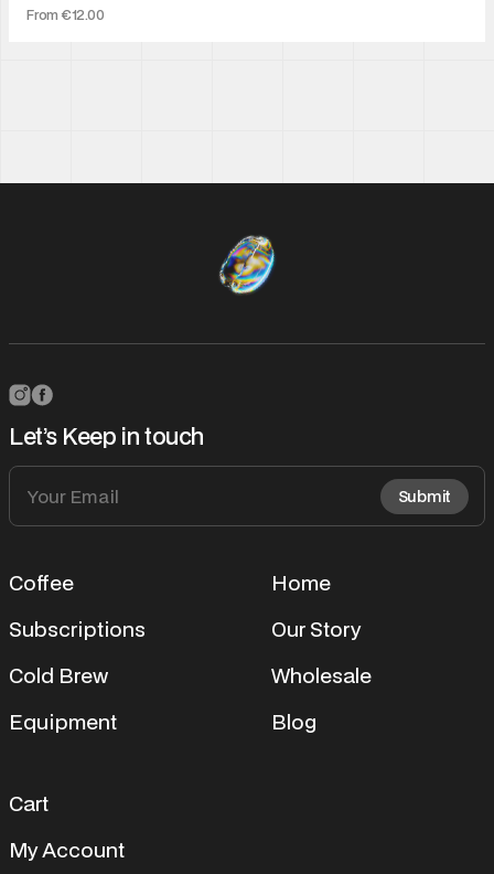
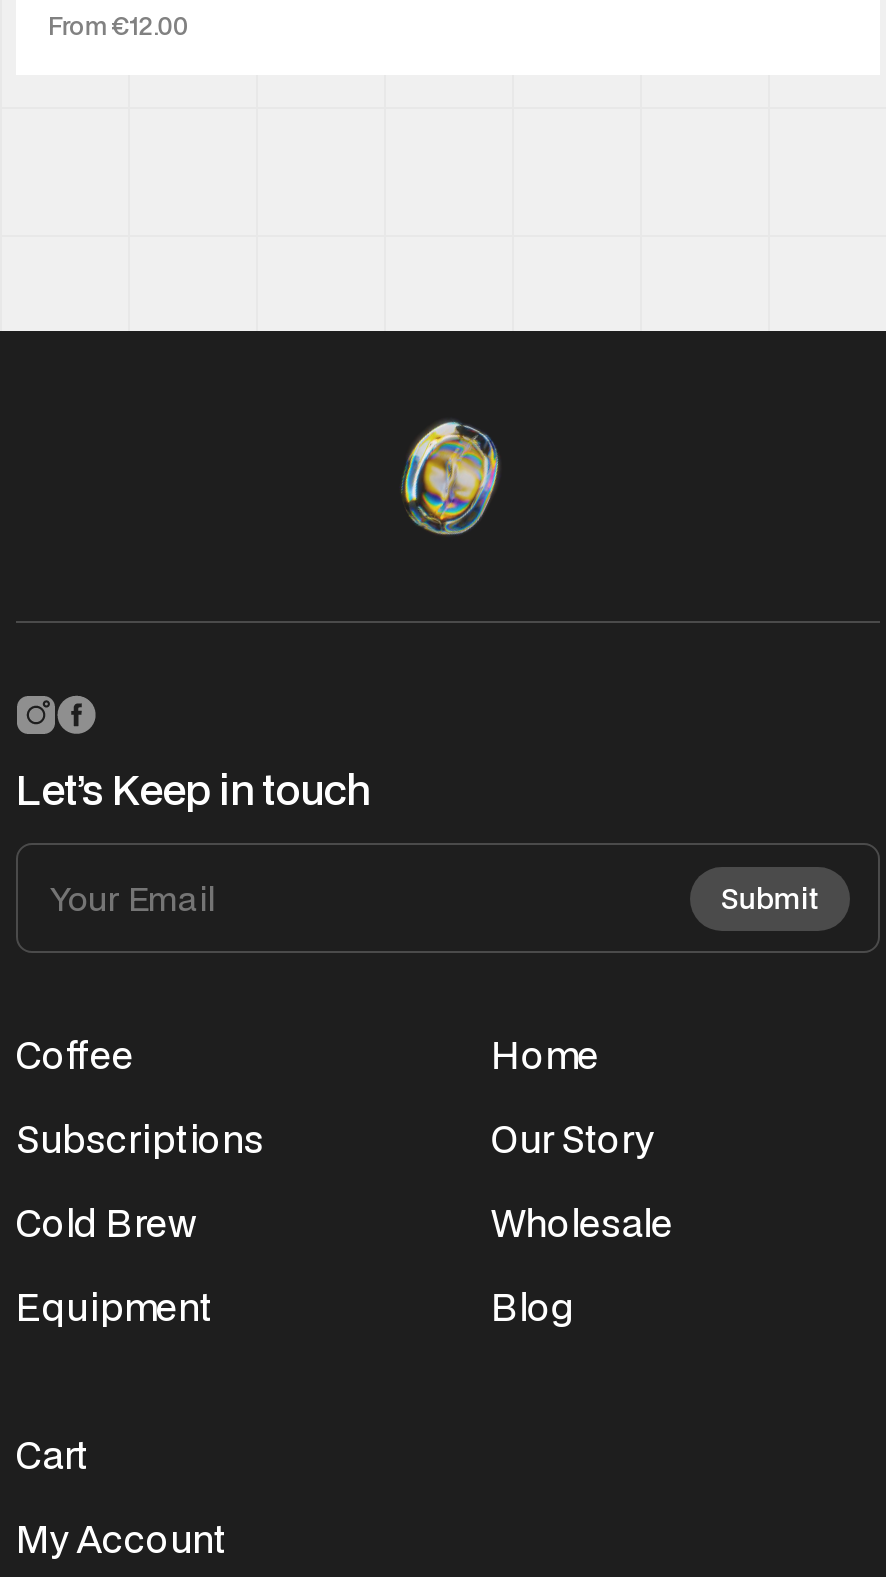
[218,233,276,295] [image] -> [398,419,500,535] [image]

